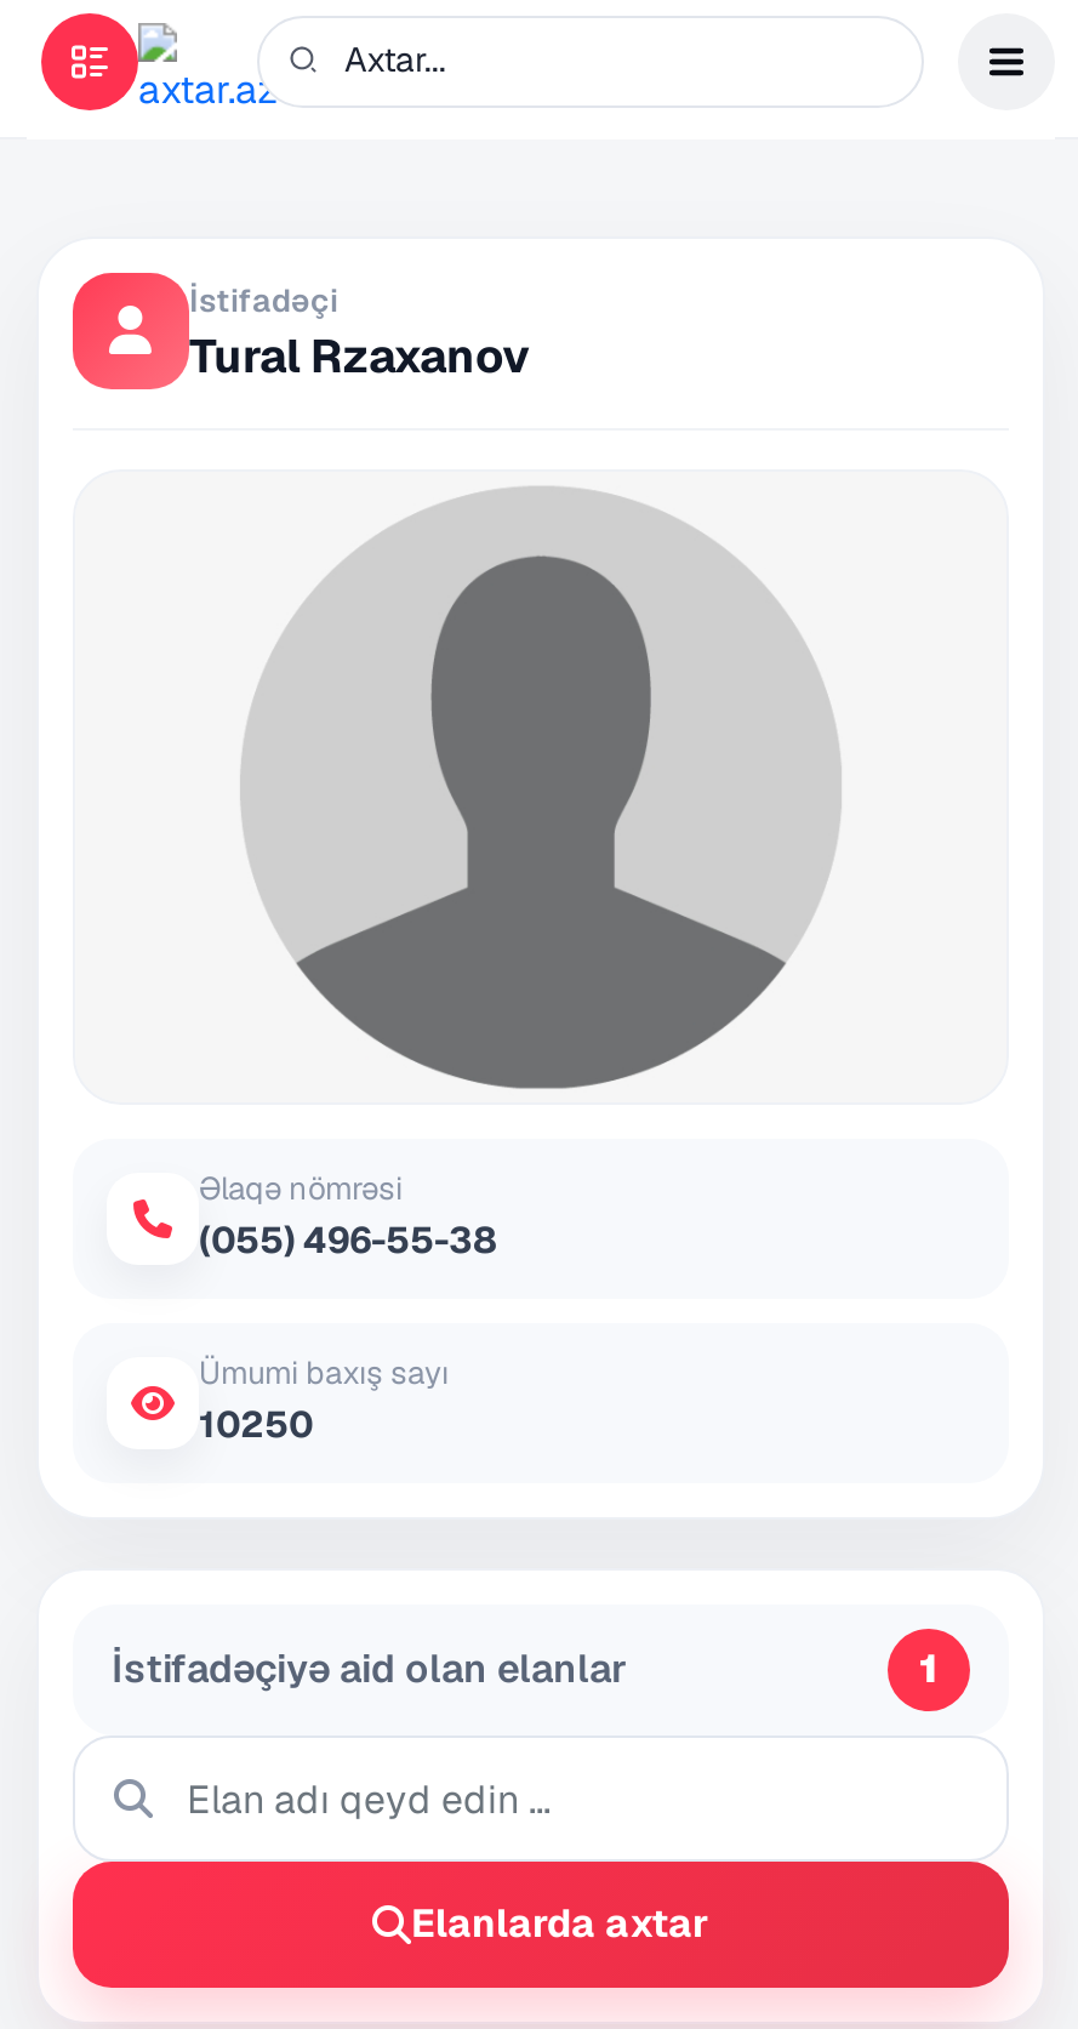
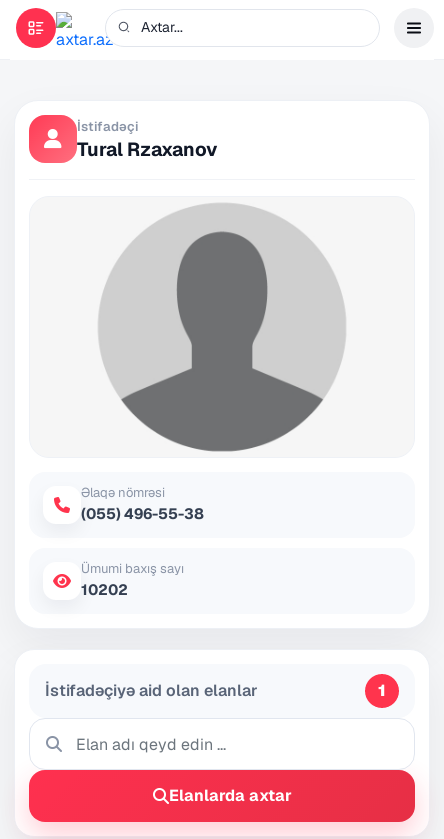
[199,1401,313,1447] 10250 -> [81,580,128,599] 10202

